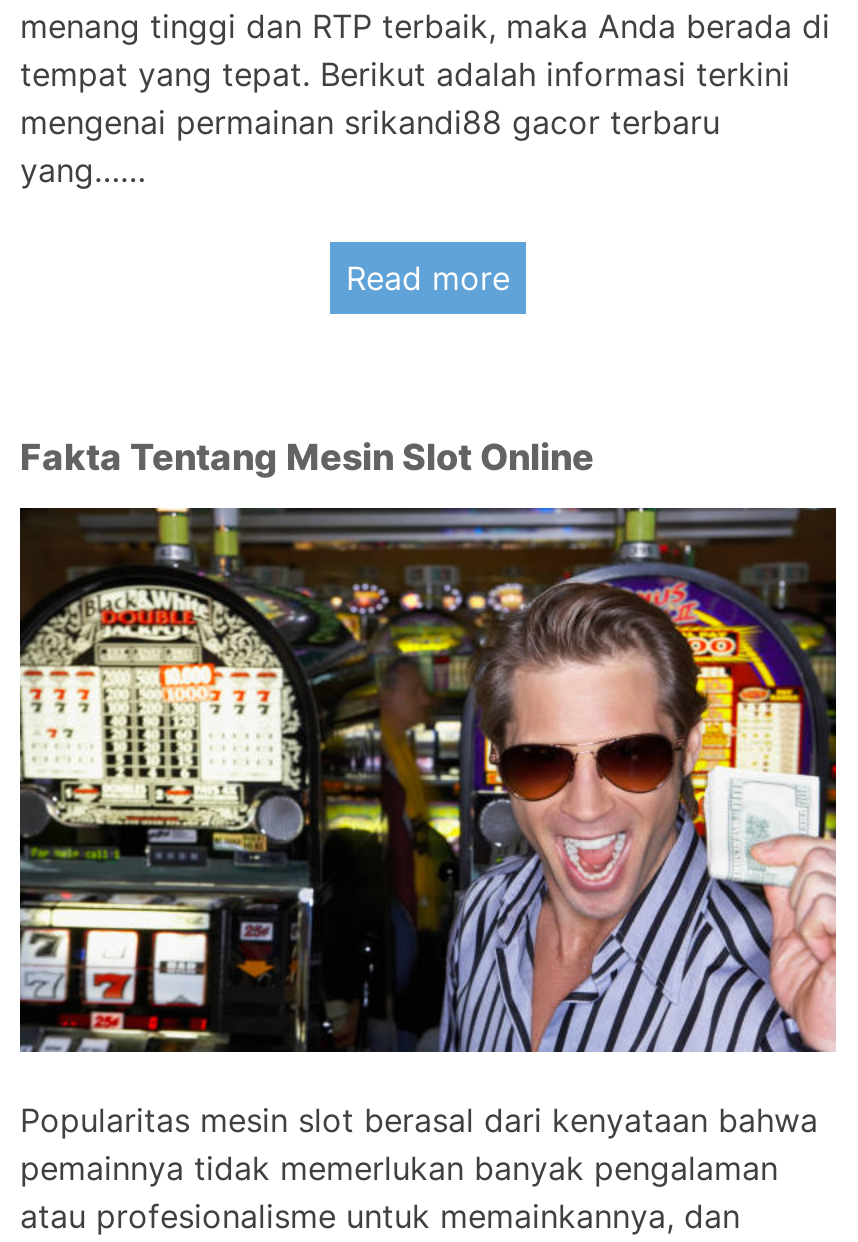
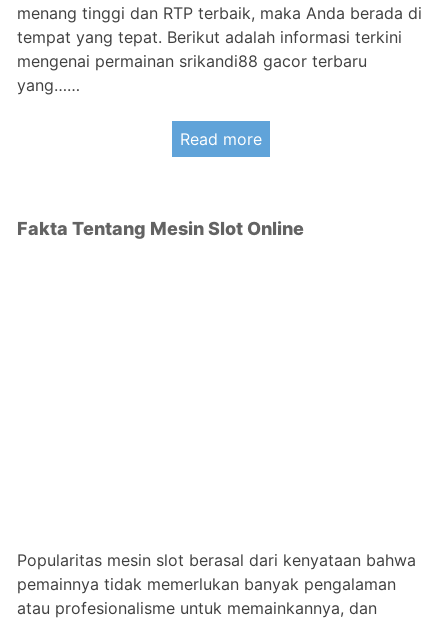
[18,506,838,1054] [image] -> none

